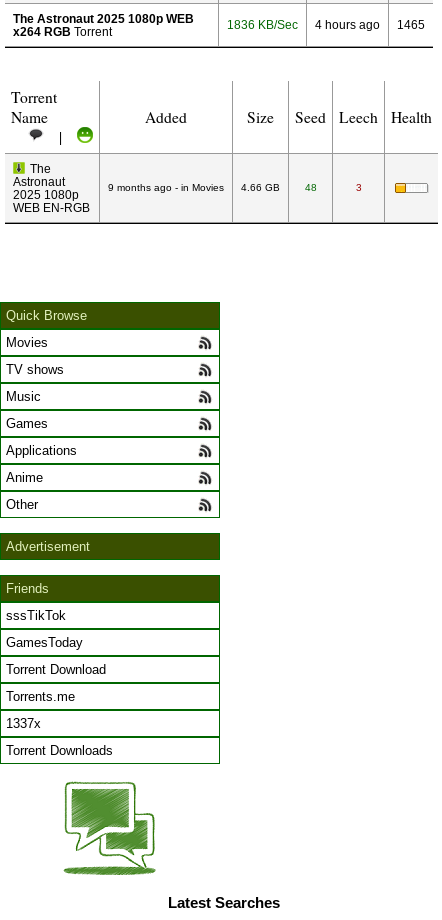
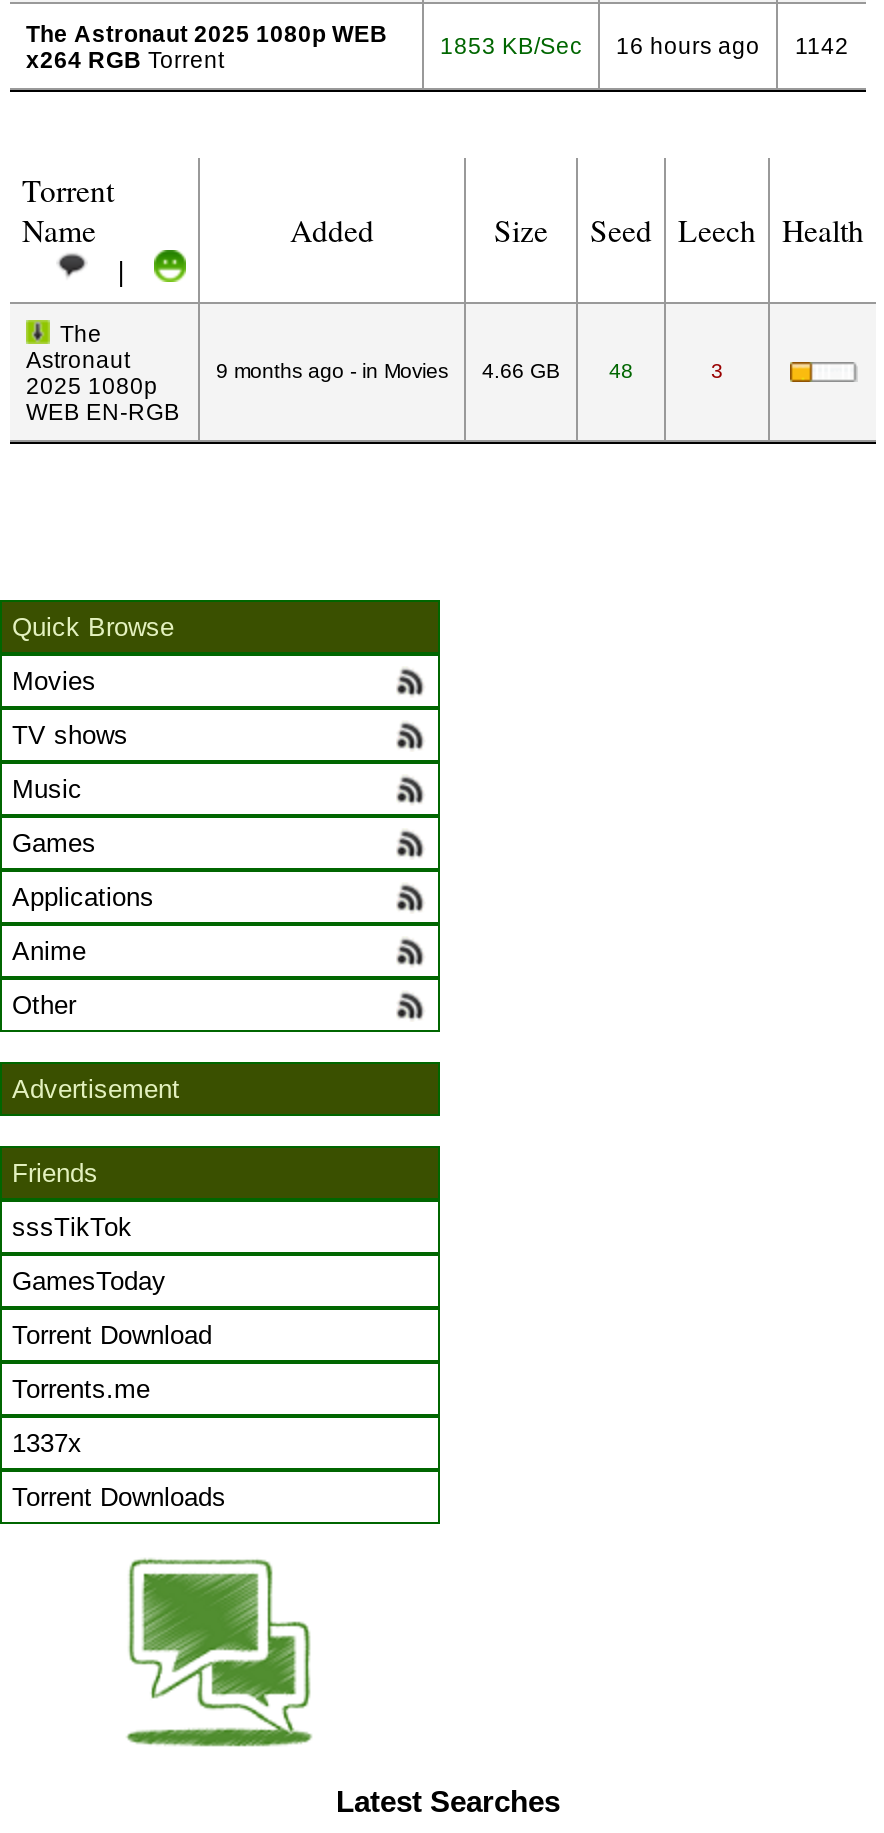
[227,18,298,31] 1836 KB/Sec -> [440,32,582,58] 1853 KB/Sec
[315,18,380,31] 4 hours ago -> [616,32,760,58] 16 hours ago
[397,18,425,31] 1465 -> [795,32,849,58] 1142

